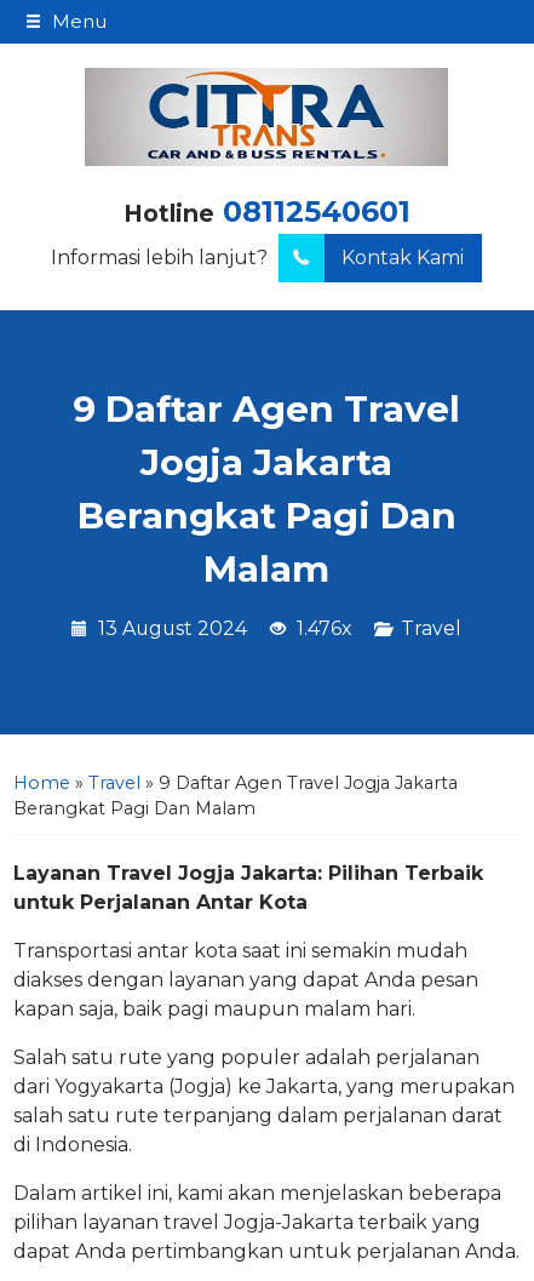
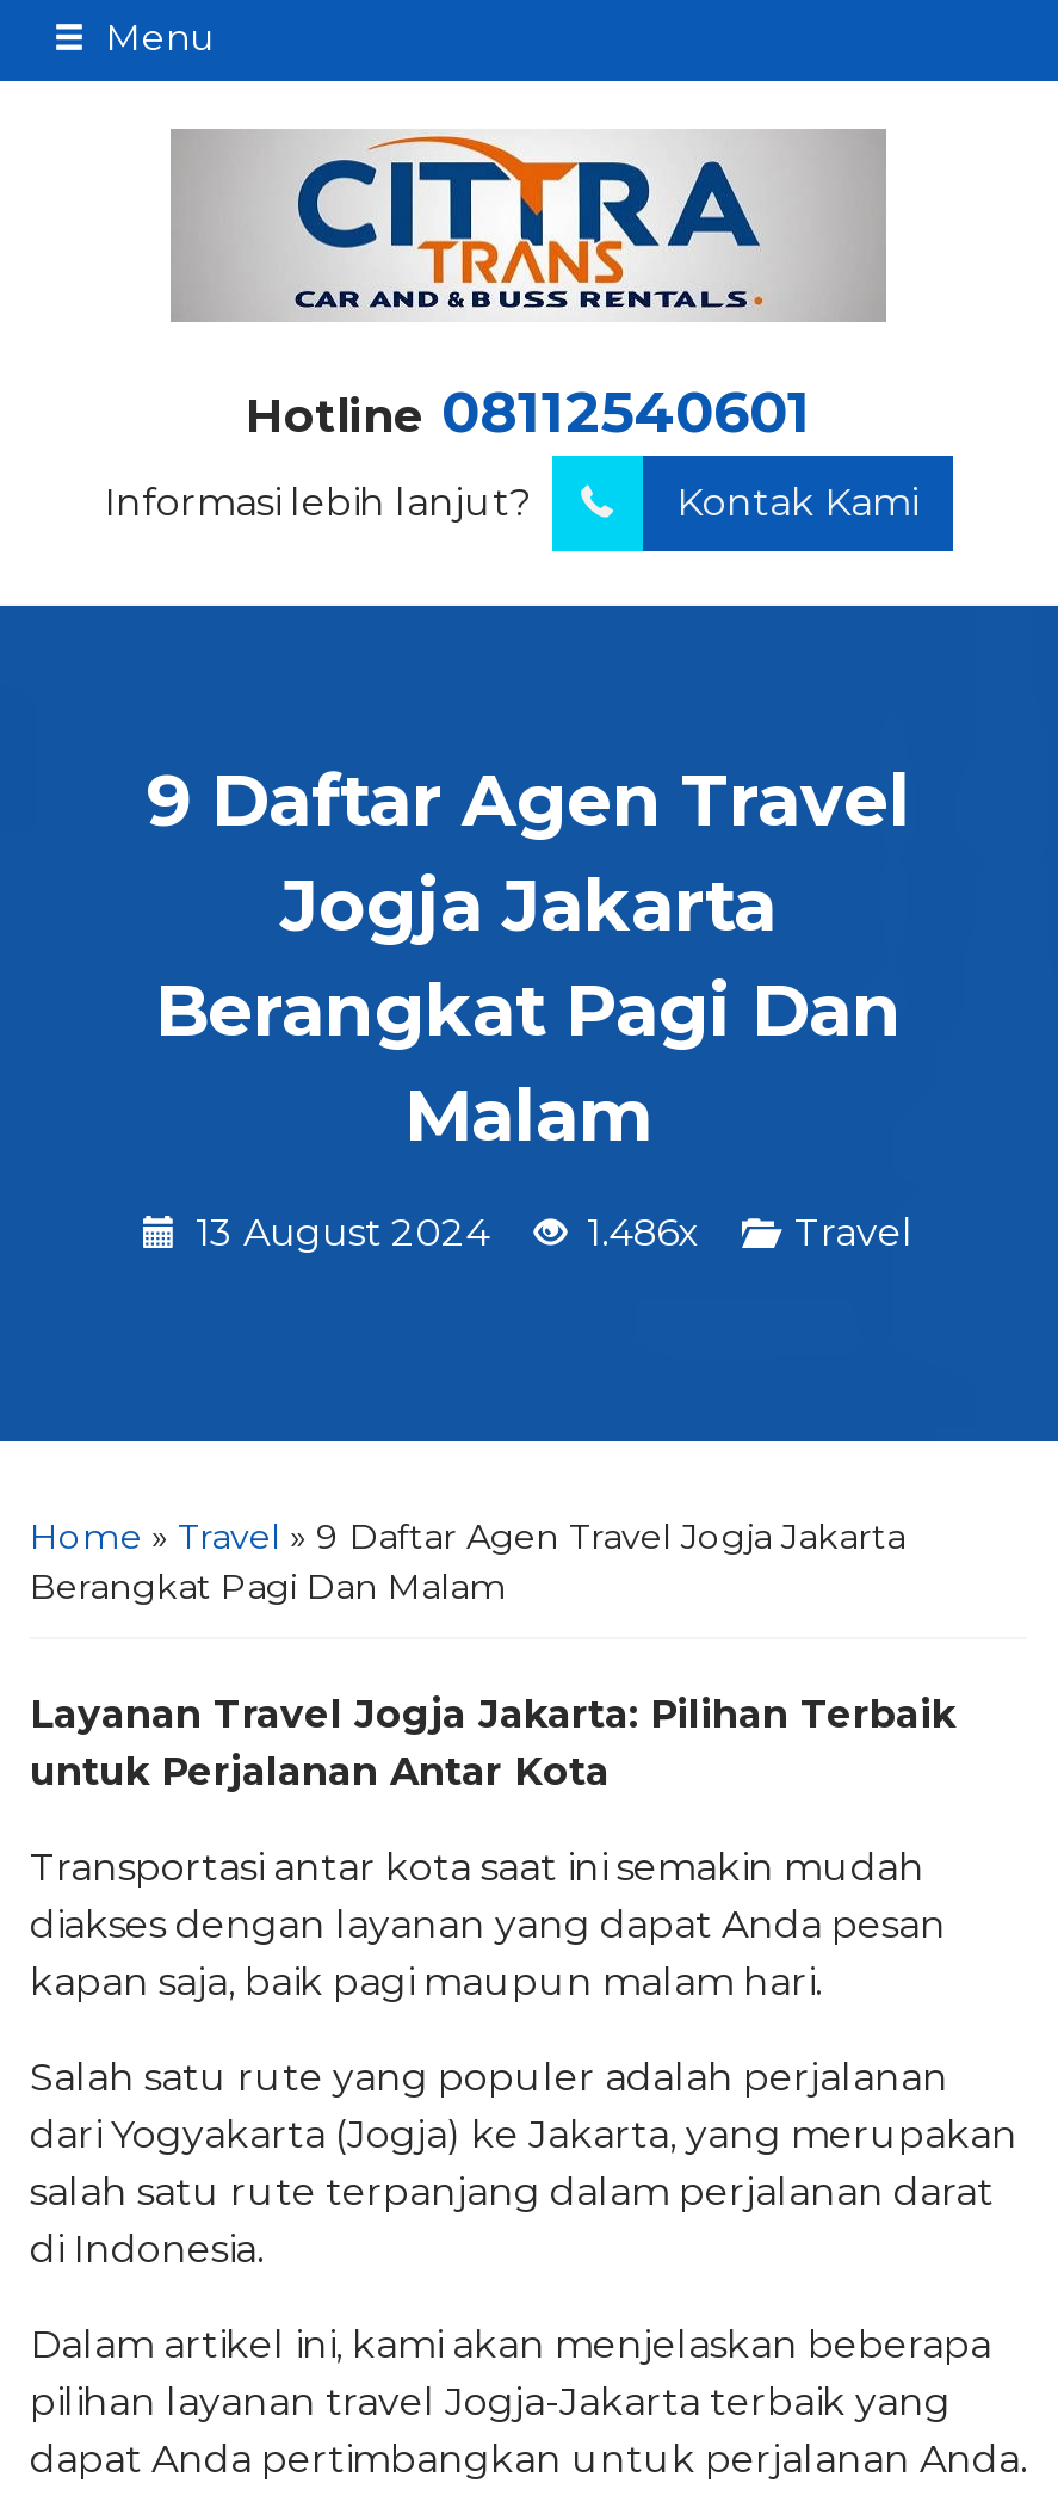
[93,617,461,640] 13 August 2024 1.476x Travel -> [186,1211,914,1256] 13 August 2024 1.486x Travel

